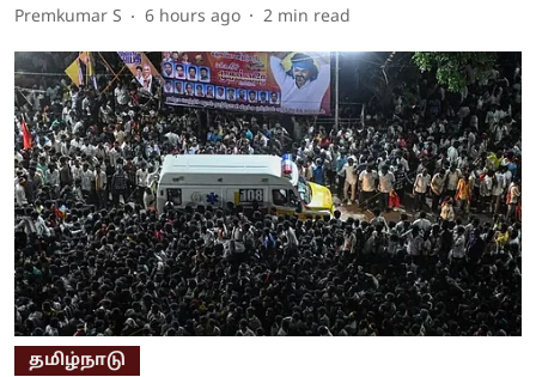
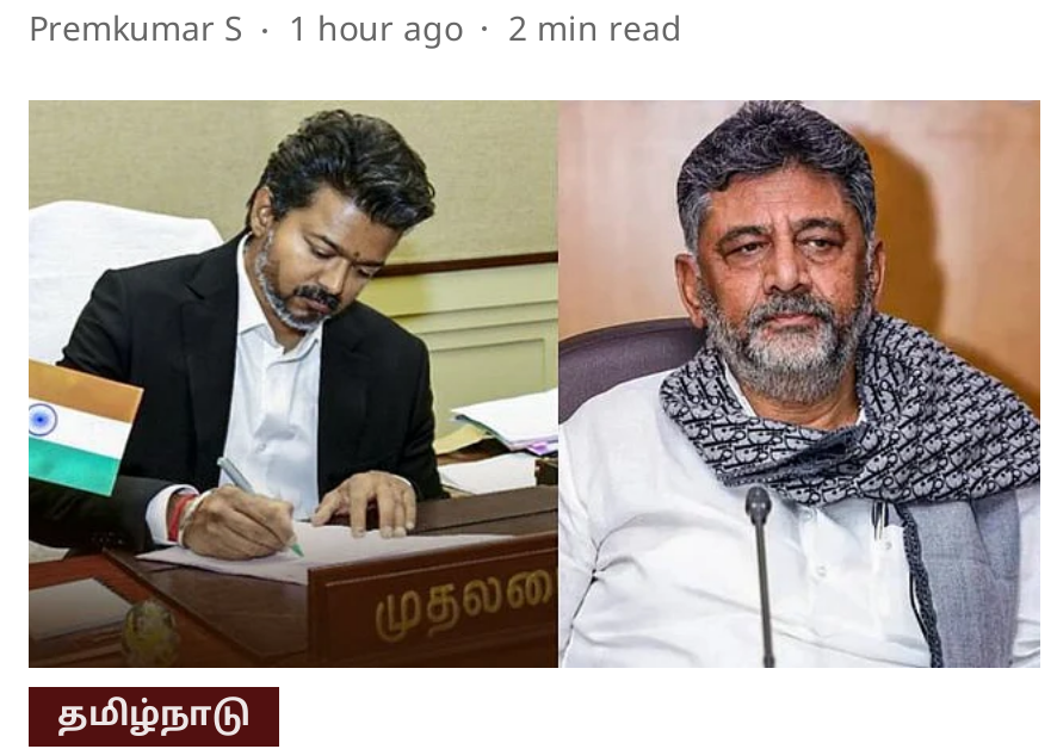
[14,7,351,28] Premkumar S 6 hours ago 2 min read -> [29,12,682,52] Premkumar S 1 hour ago 2 min read
[13,50,523,338] [image] -> [26,100,1043,670] [image]

